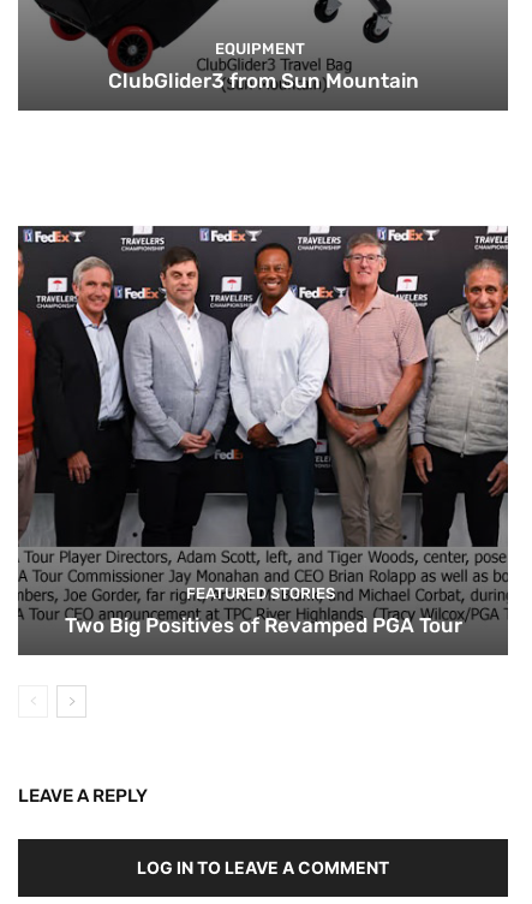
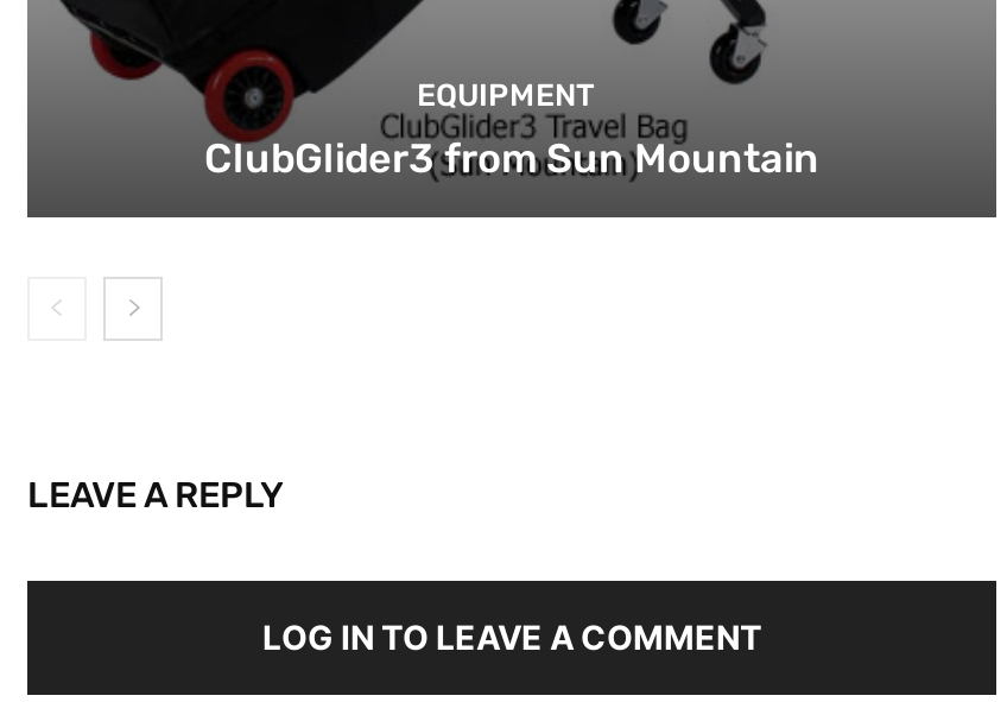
[17,225,509,638] [image] | FEATURED STORIES | Two Big Positives of Revamped PGA Tour -> none

